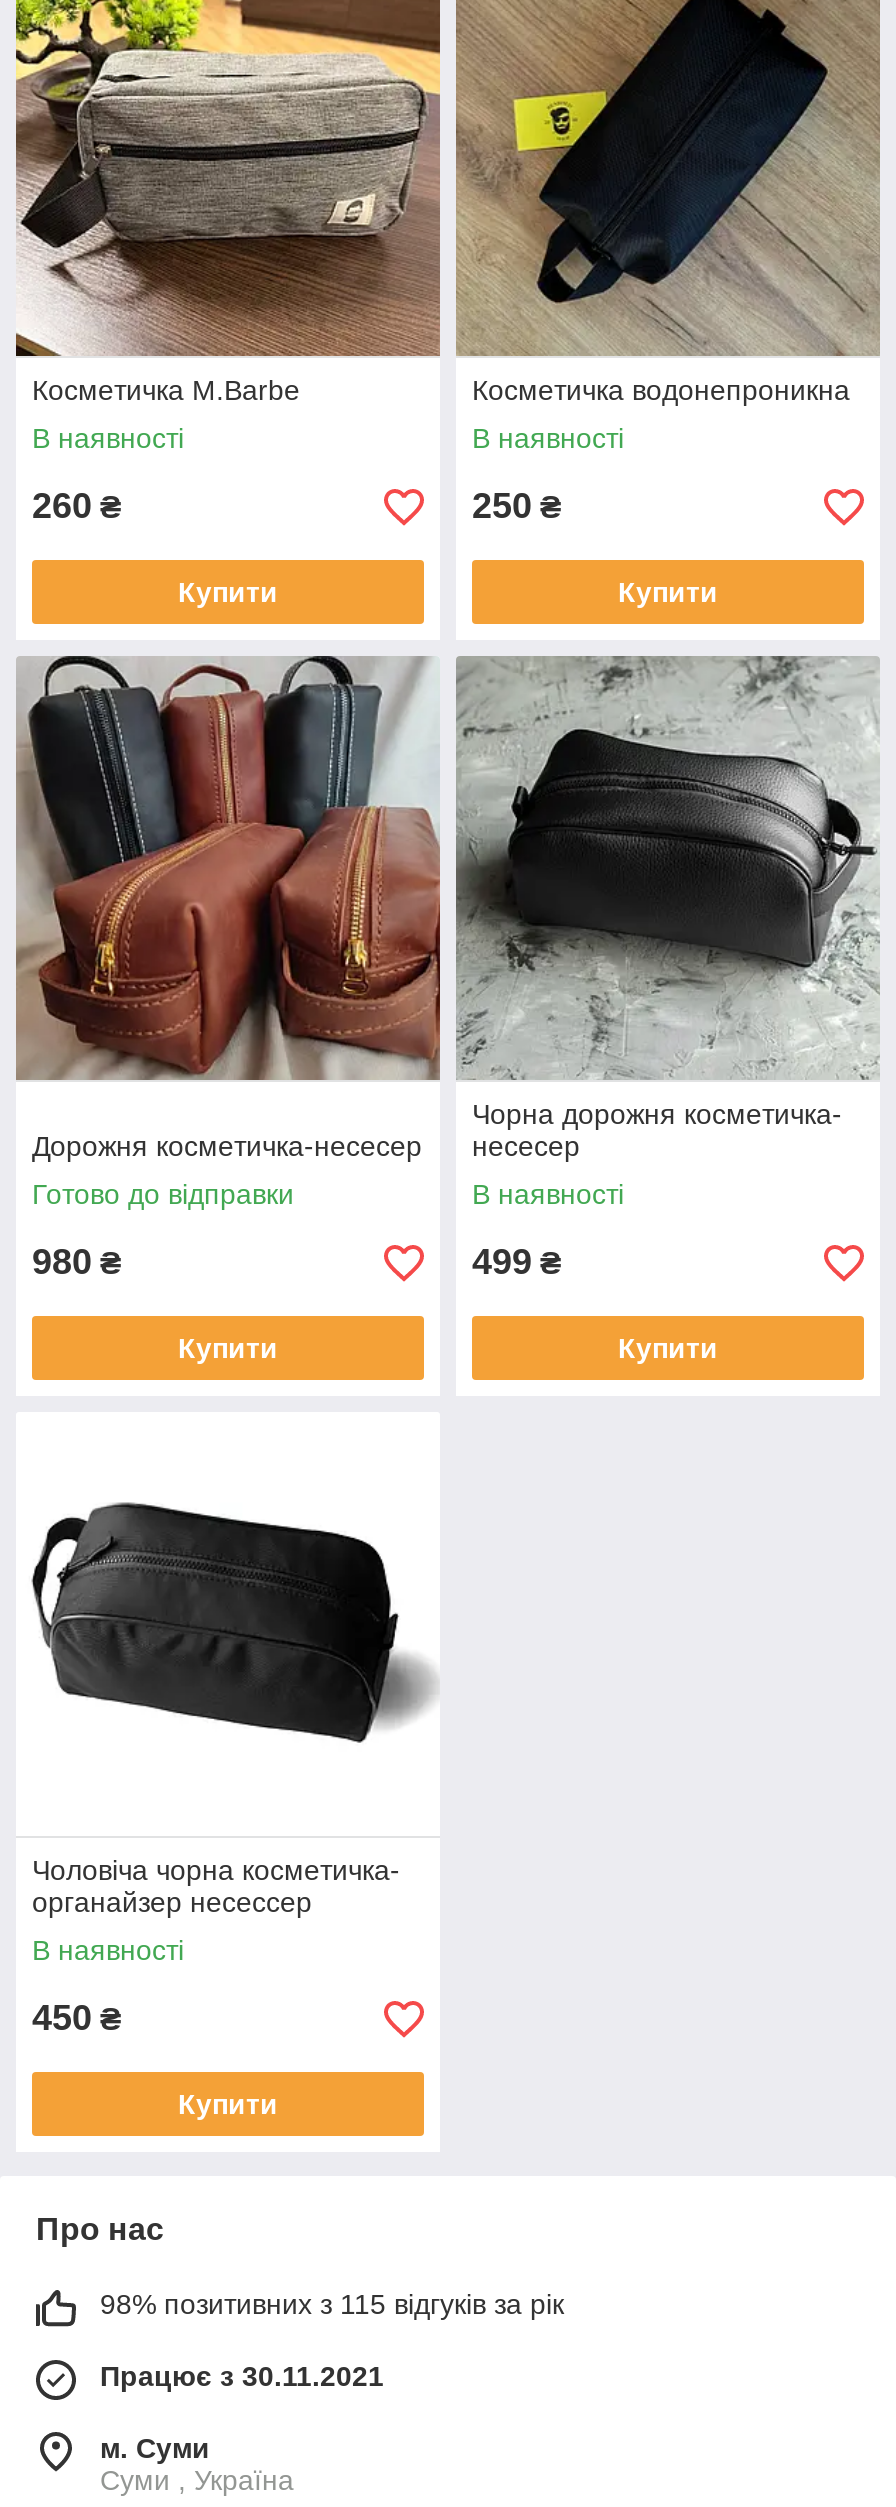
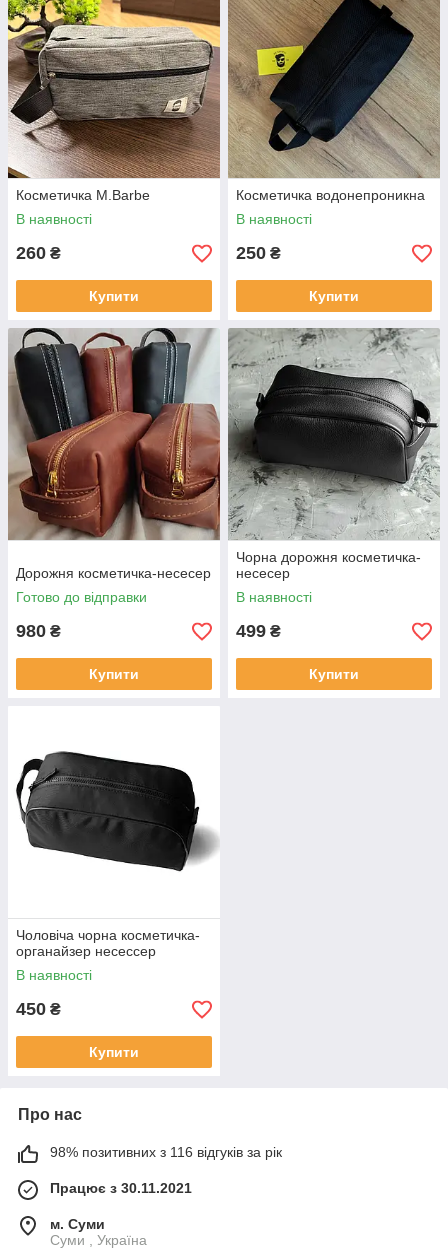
[100,2288,564,2320] 98% позитивних з 115 відгуків за рік -> [50,1144,282,1160] 98% позитивних з 116 відгуків за рік

